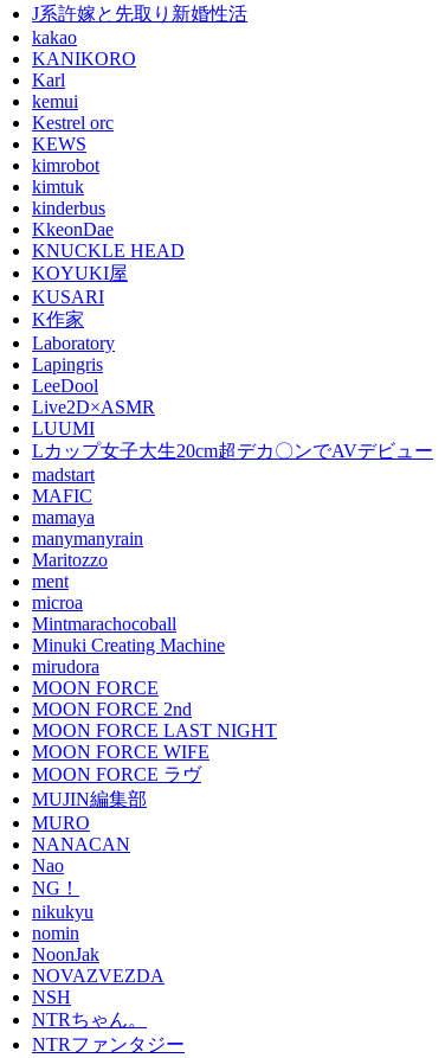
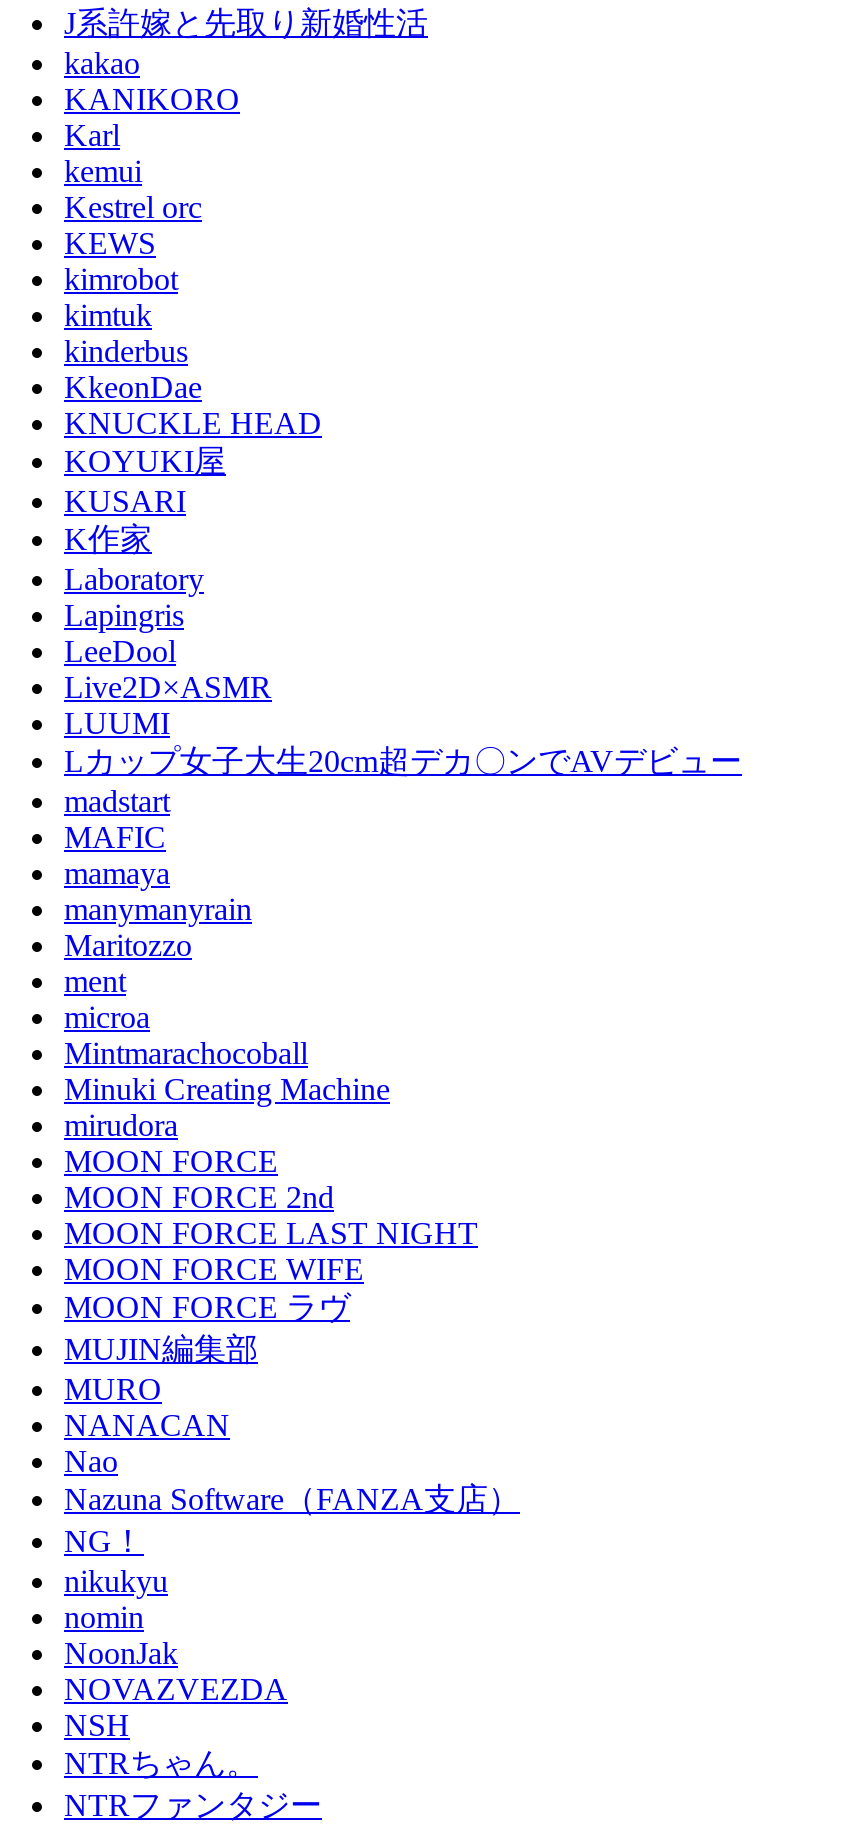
none -> [64,1482,520,1516] Nazuna Software（FANZA支店）

